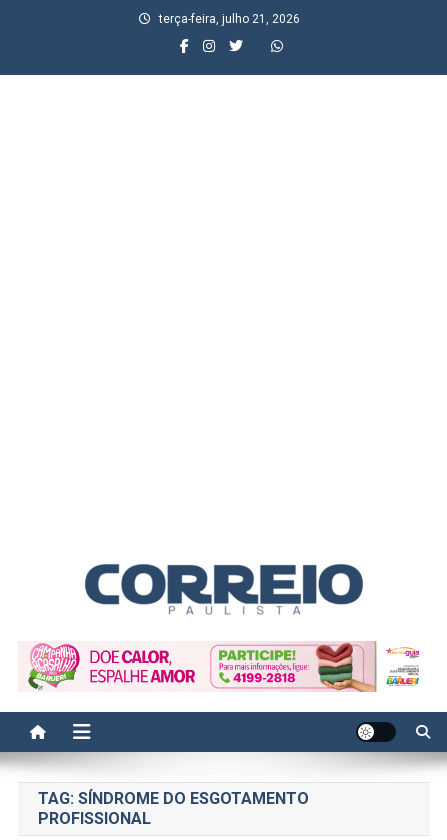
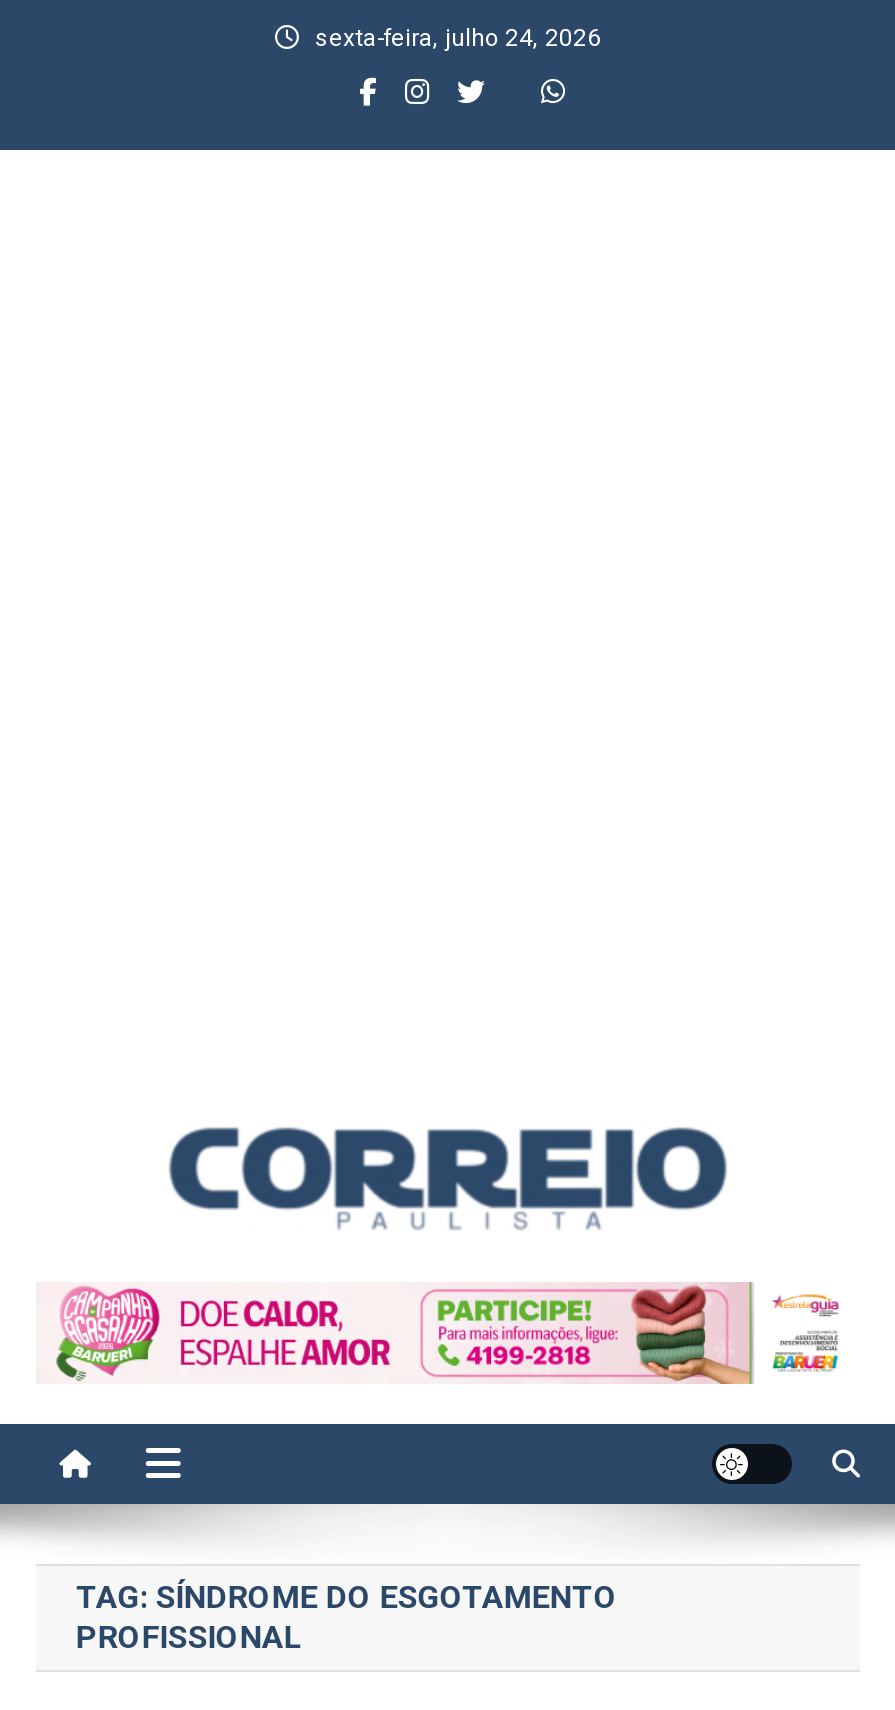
[158,12,299,26] terça-feira, julho 21, 2026 -> [315,24,601,52] sexta-feira, julho 24, 2026

